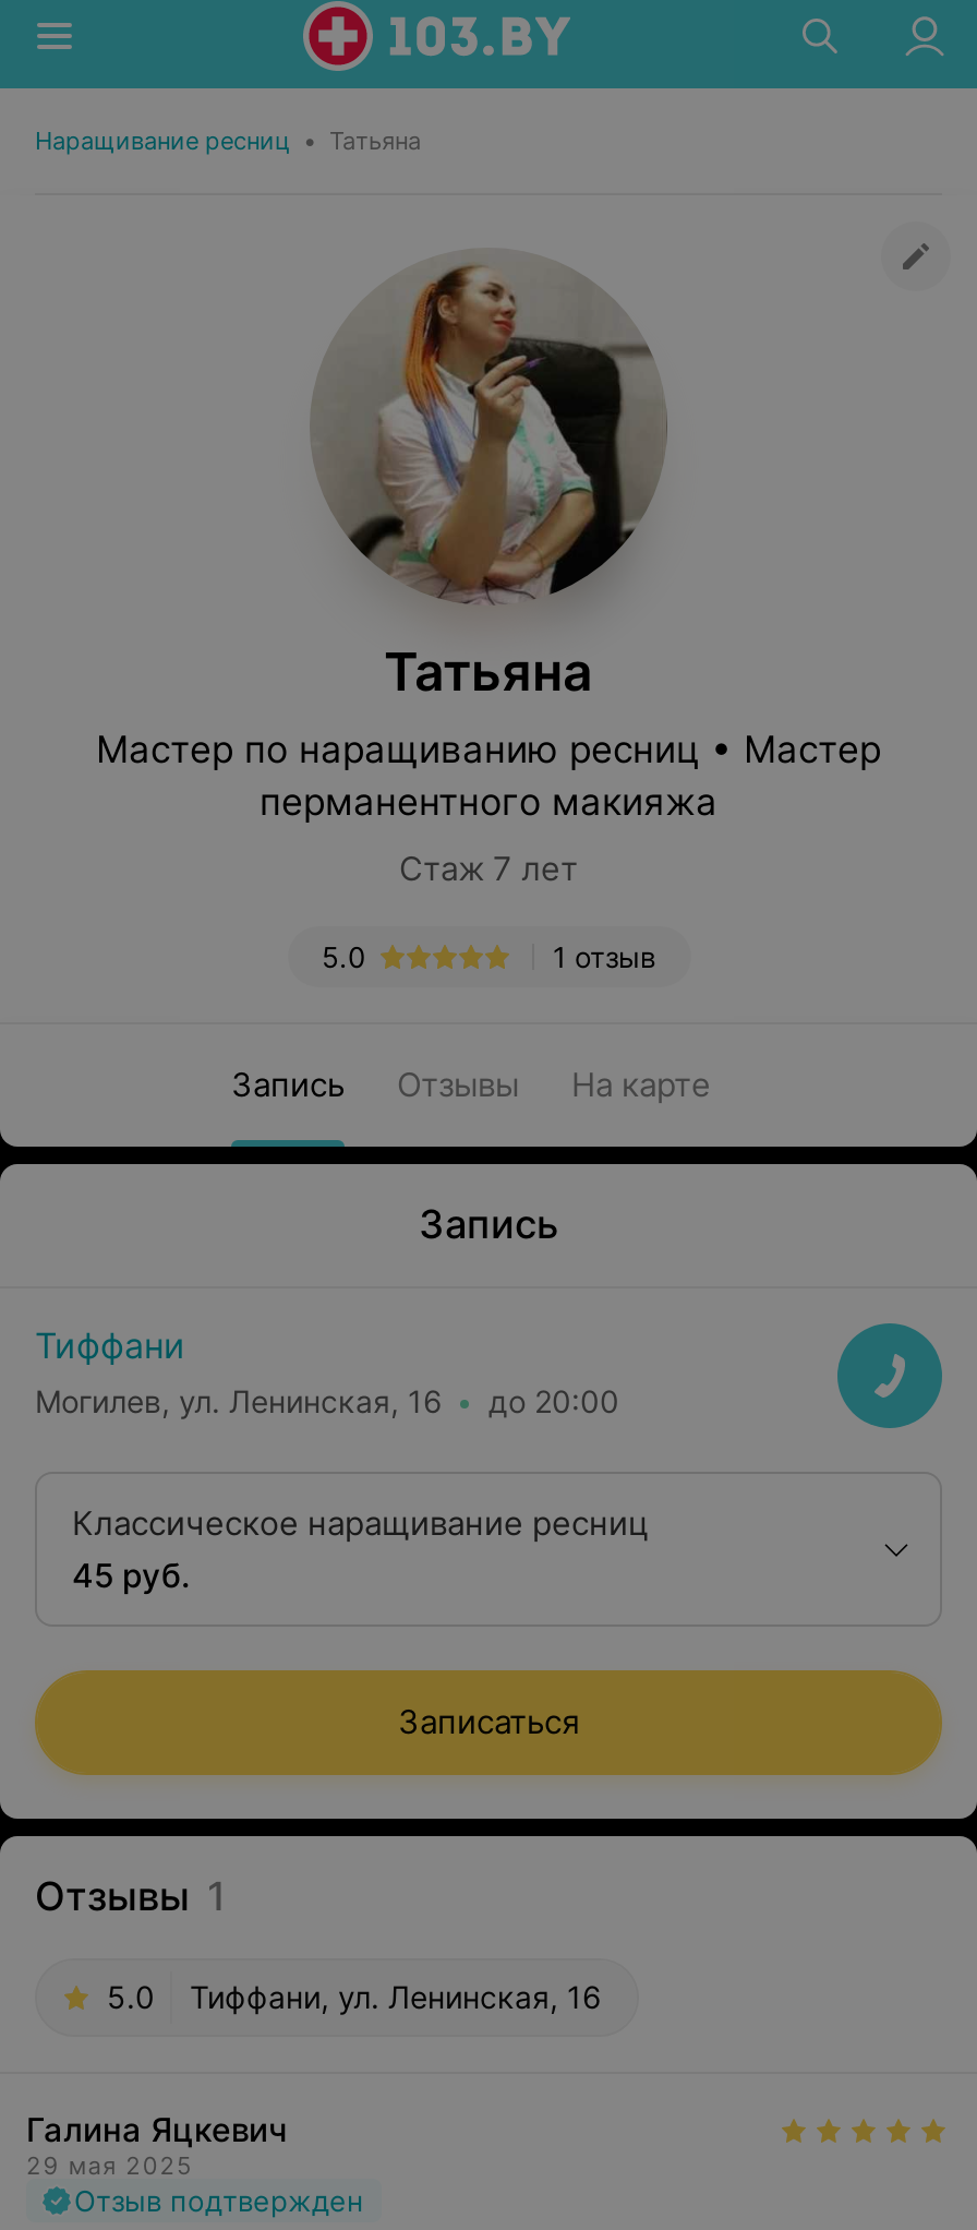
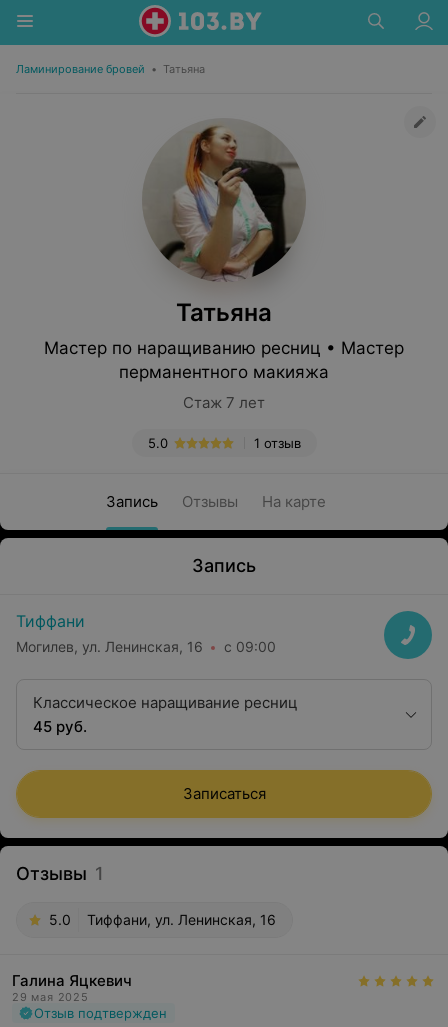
[35,125,421,156] Наращивание ресниц • Татьяна -> [16,62,205,76] Ламинирование бровей • Татьяна
[35,1382,619,1419] Могилев, ул. Ленинская, 16 до 20:00 -> [16,638,276,655] Могилев, ул. Ленинская, 16 с 09:00

